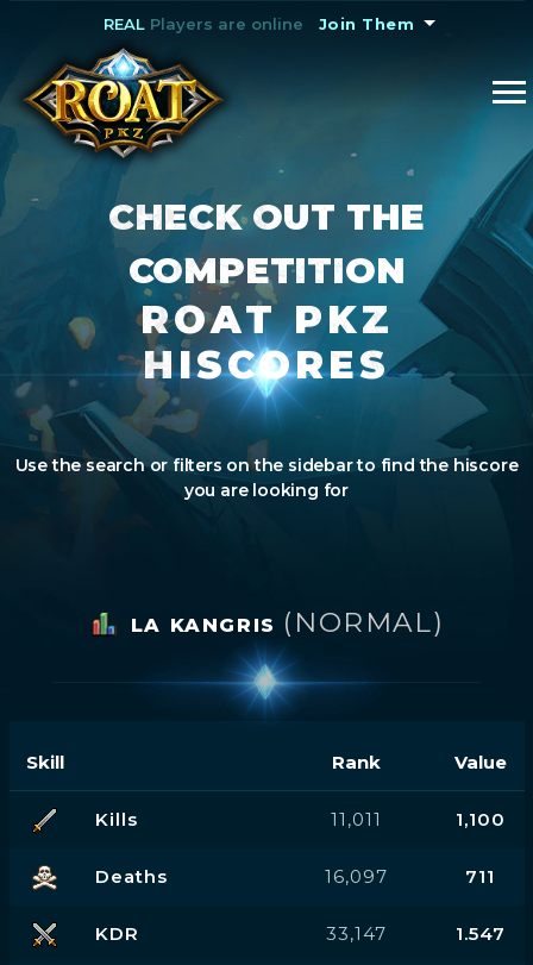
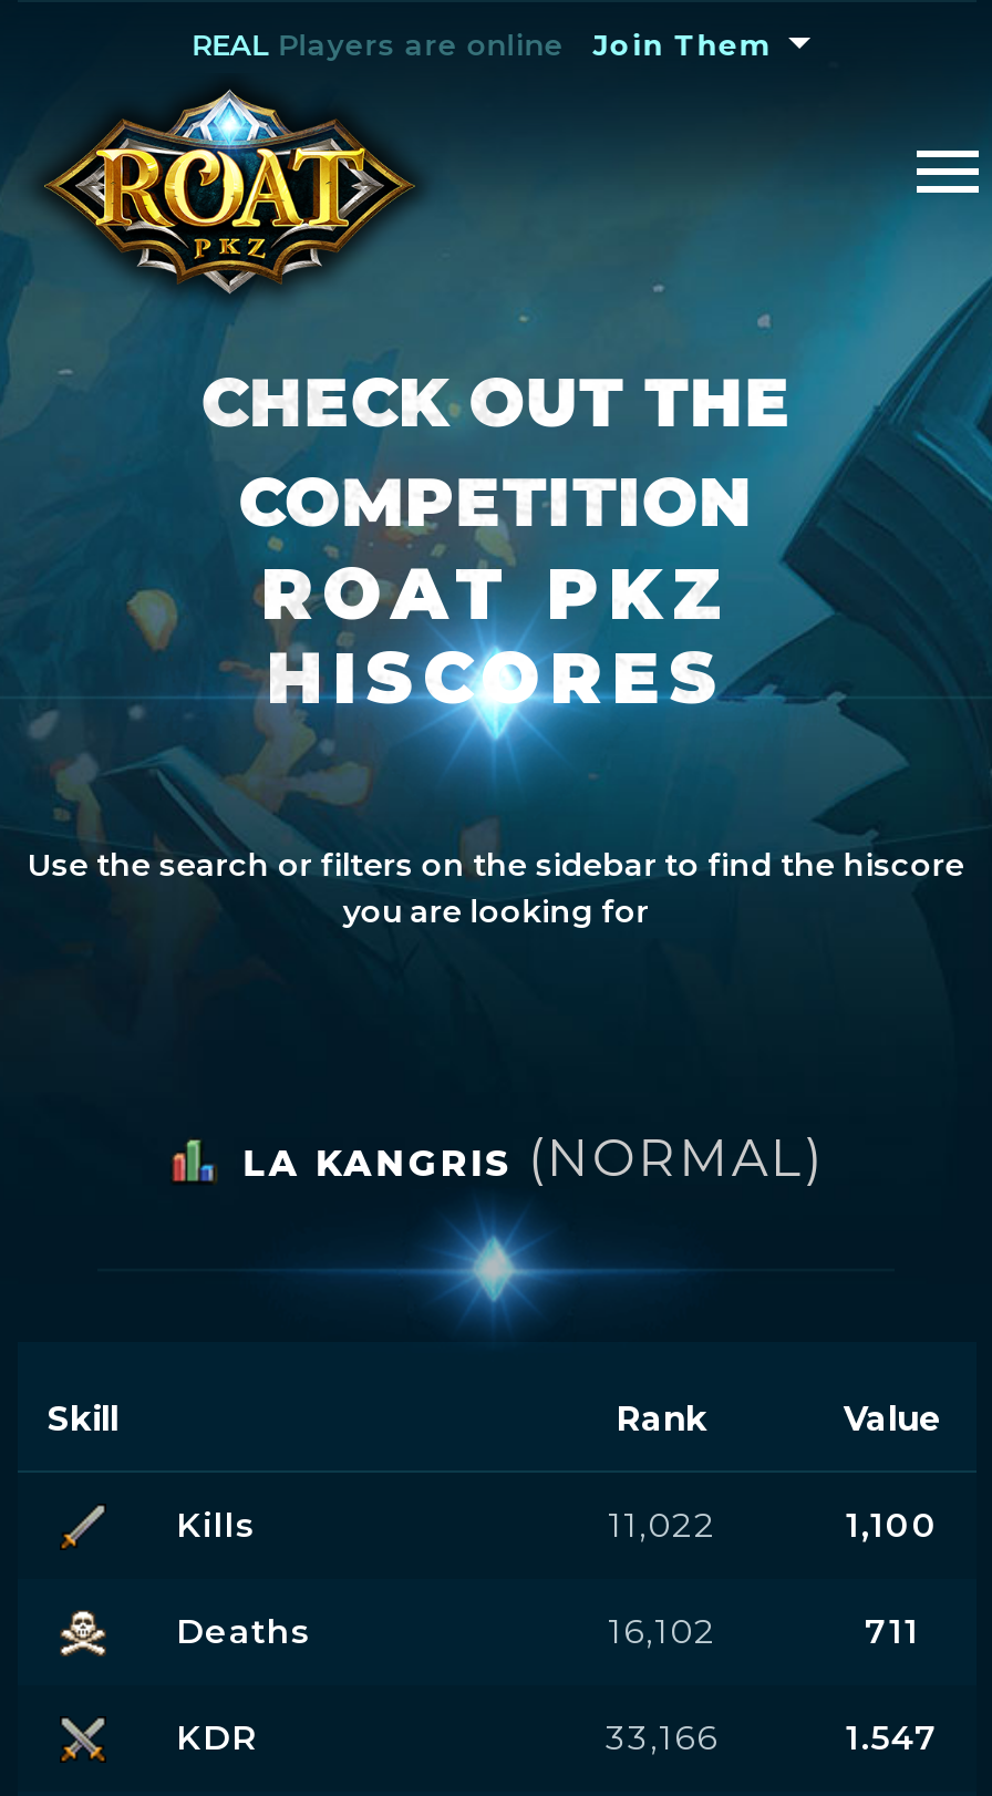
[330,808,381,830] 11,011 -> [608,1503,716,1545] 11,022
[324,865,387,887] 16,097 -> [608,1609,716,1651] 16,102
[325,922,386,944] 33,147 -> [606,1716,719,1758] 33,166

